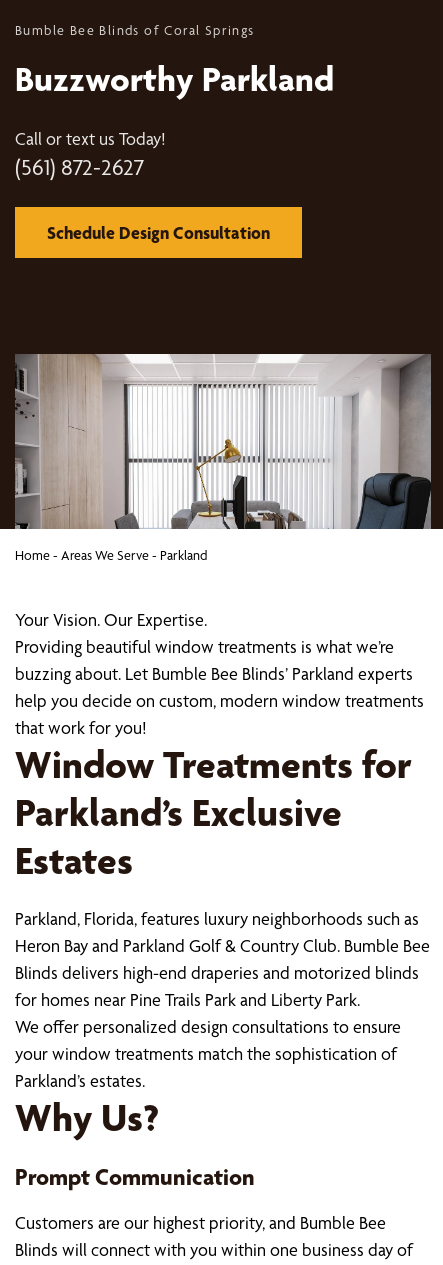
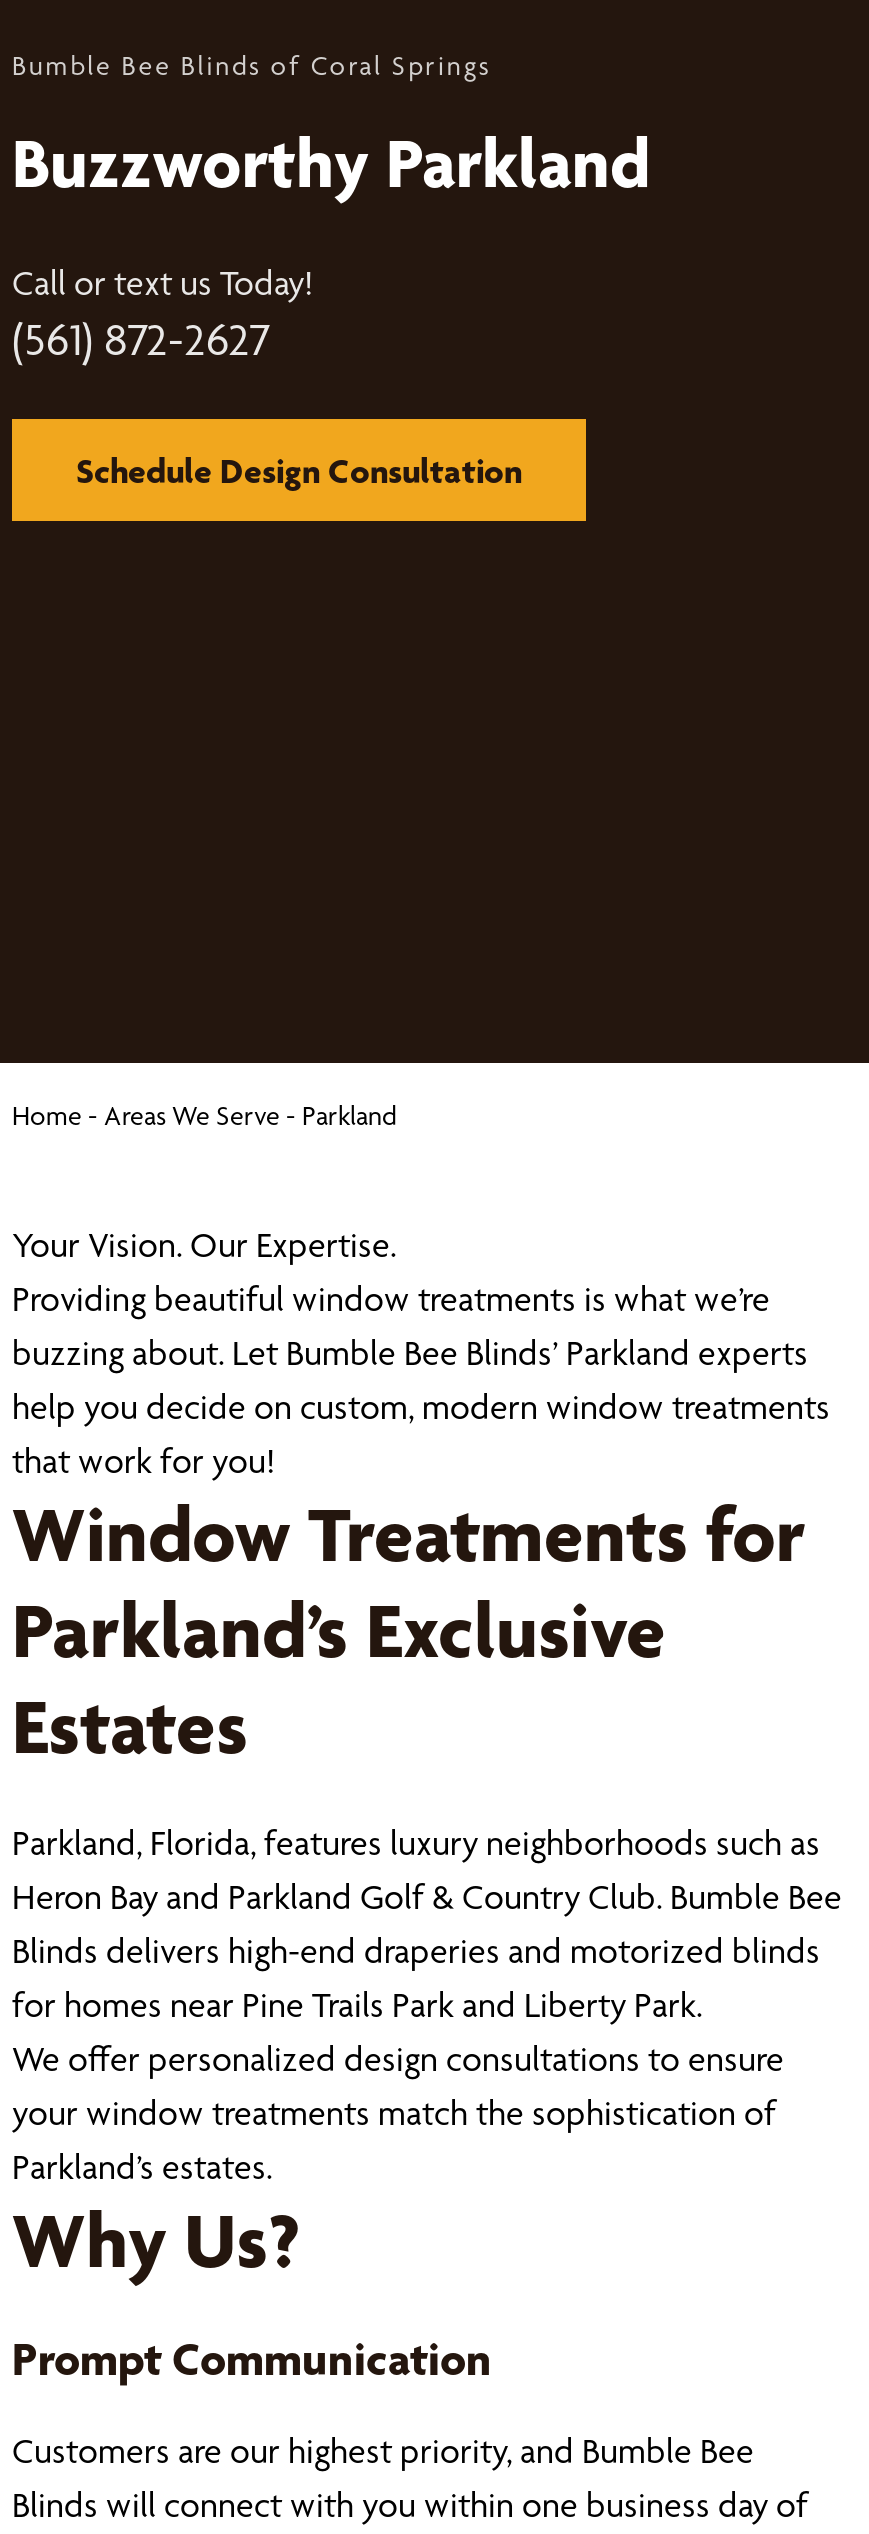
[14,353,432,530] [image] -> none

